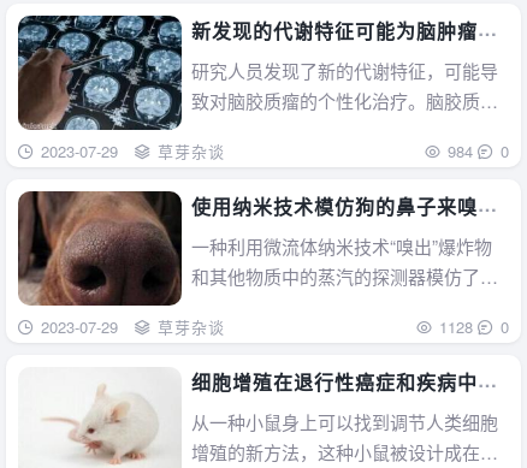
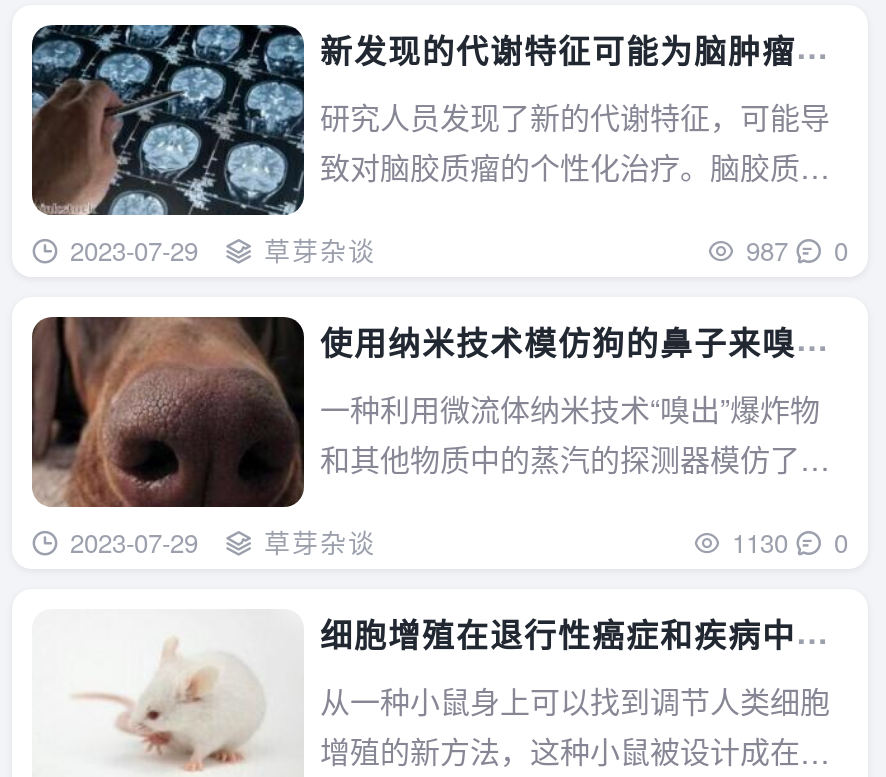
[448,140,509,163] 984 0 -> [746,231,848,269] 987 0
[439,316,509,339] 1128 0 -> [732,524,848,562] 1130 0

